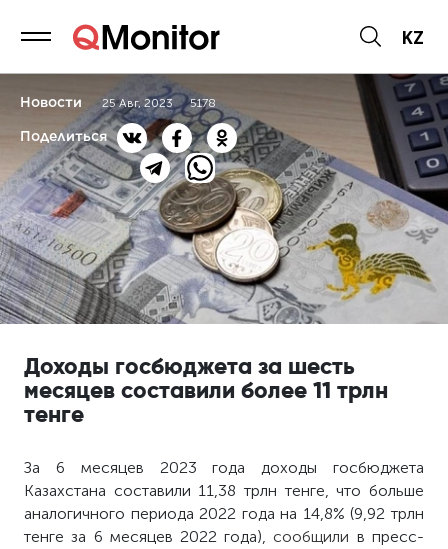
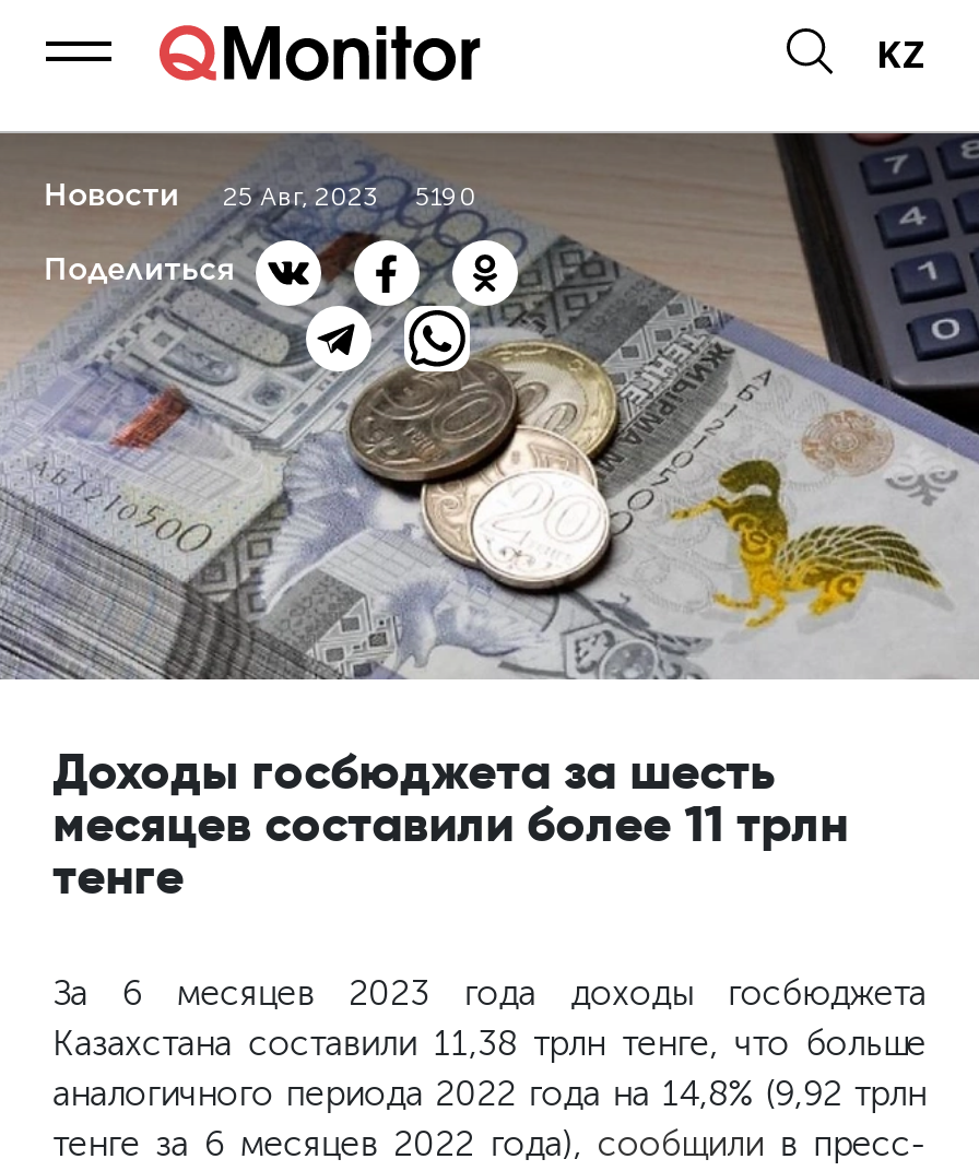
[20,94,216,110] Новости 25 Авг, 2023 5178 -> [44,177,476,212] Новости 25 Авг, 2023 5190

